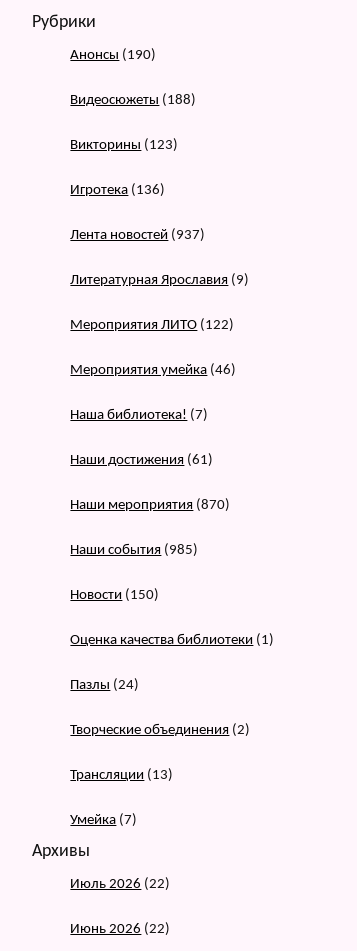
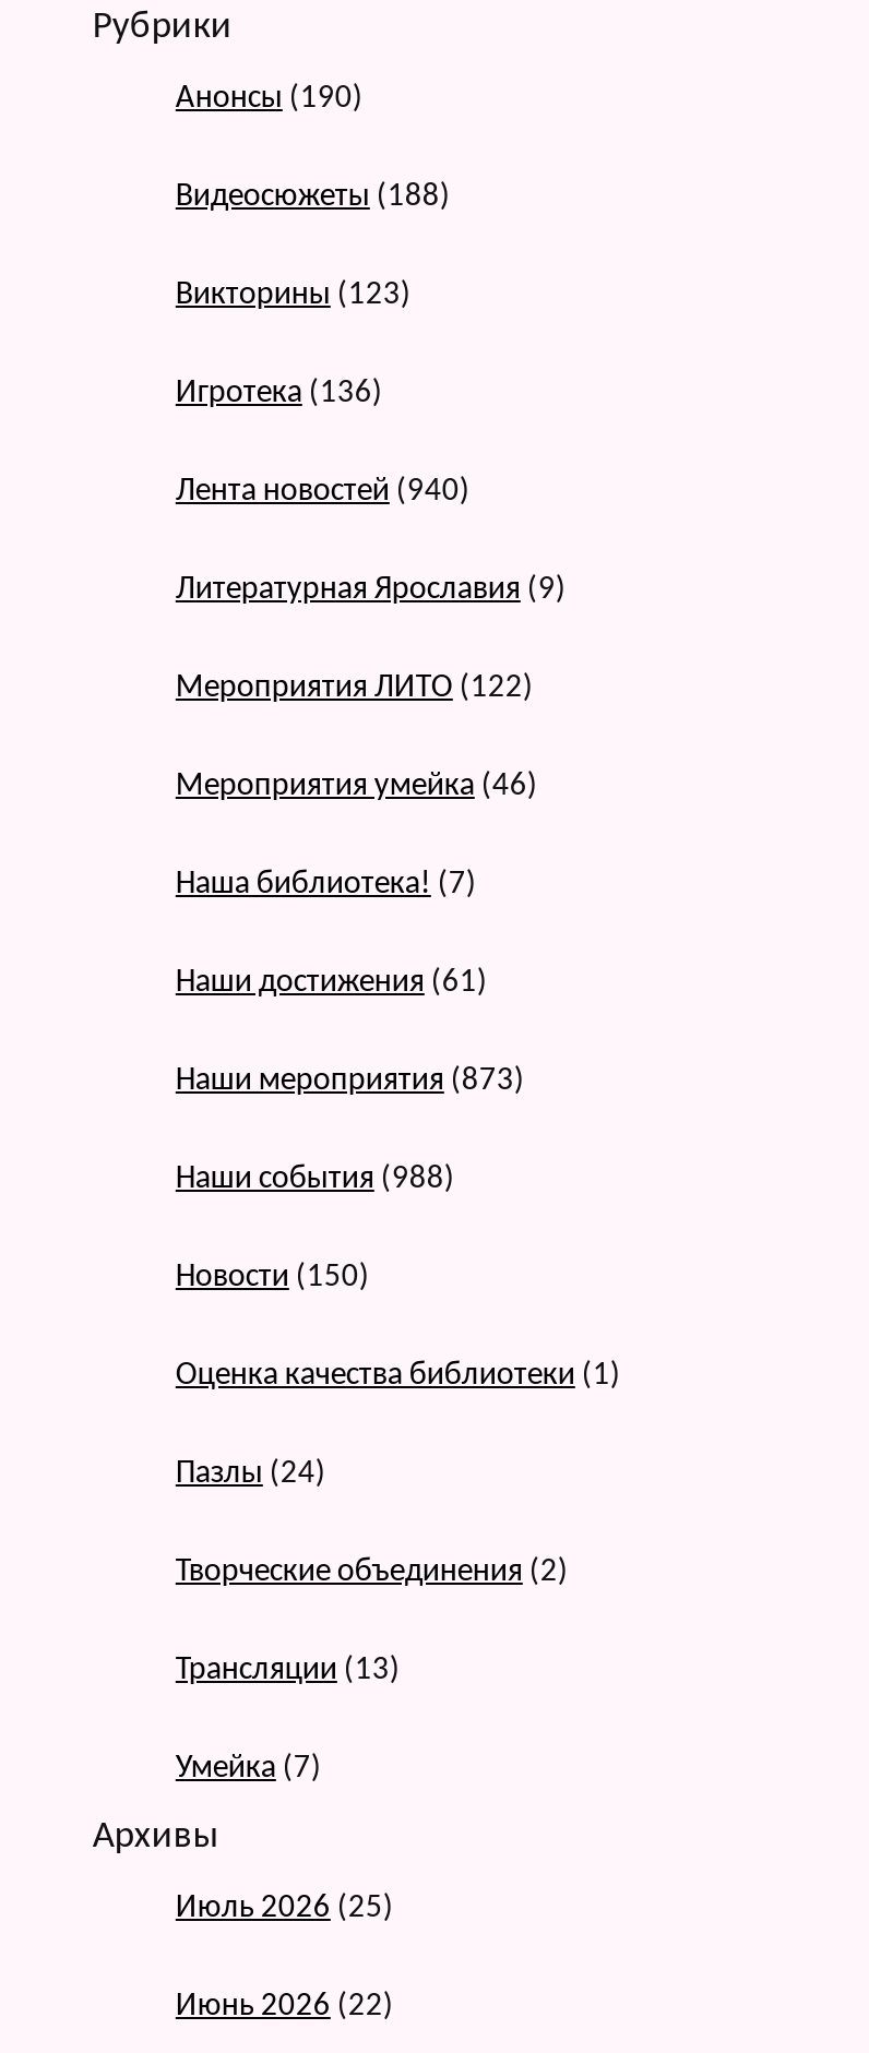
[70,228,205,243] Лента новостей (937) -> [176,476,470,509] Лента новостей (940)
[70,498,230,513] Наши мероприятия (870) -> [176,1065,525,1098] Наши мероприятия (873)
[70,543,198,558] Наши события (985) -> [176,1163,455,1196] Наши события (988)
[70,877,170,892] Июль 2026 (22) -> [176,1893,394,1925] Июль 2026 (25)

